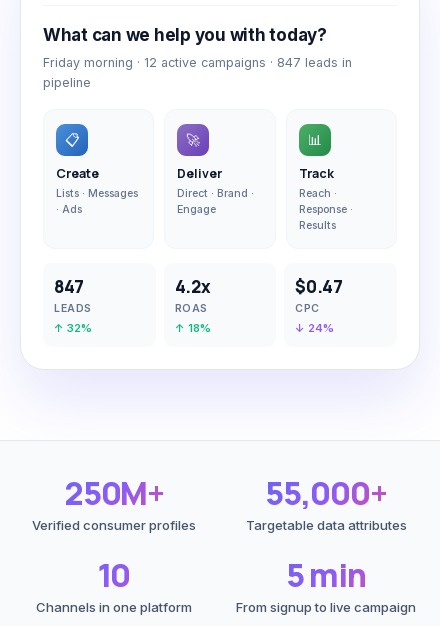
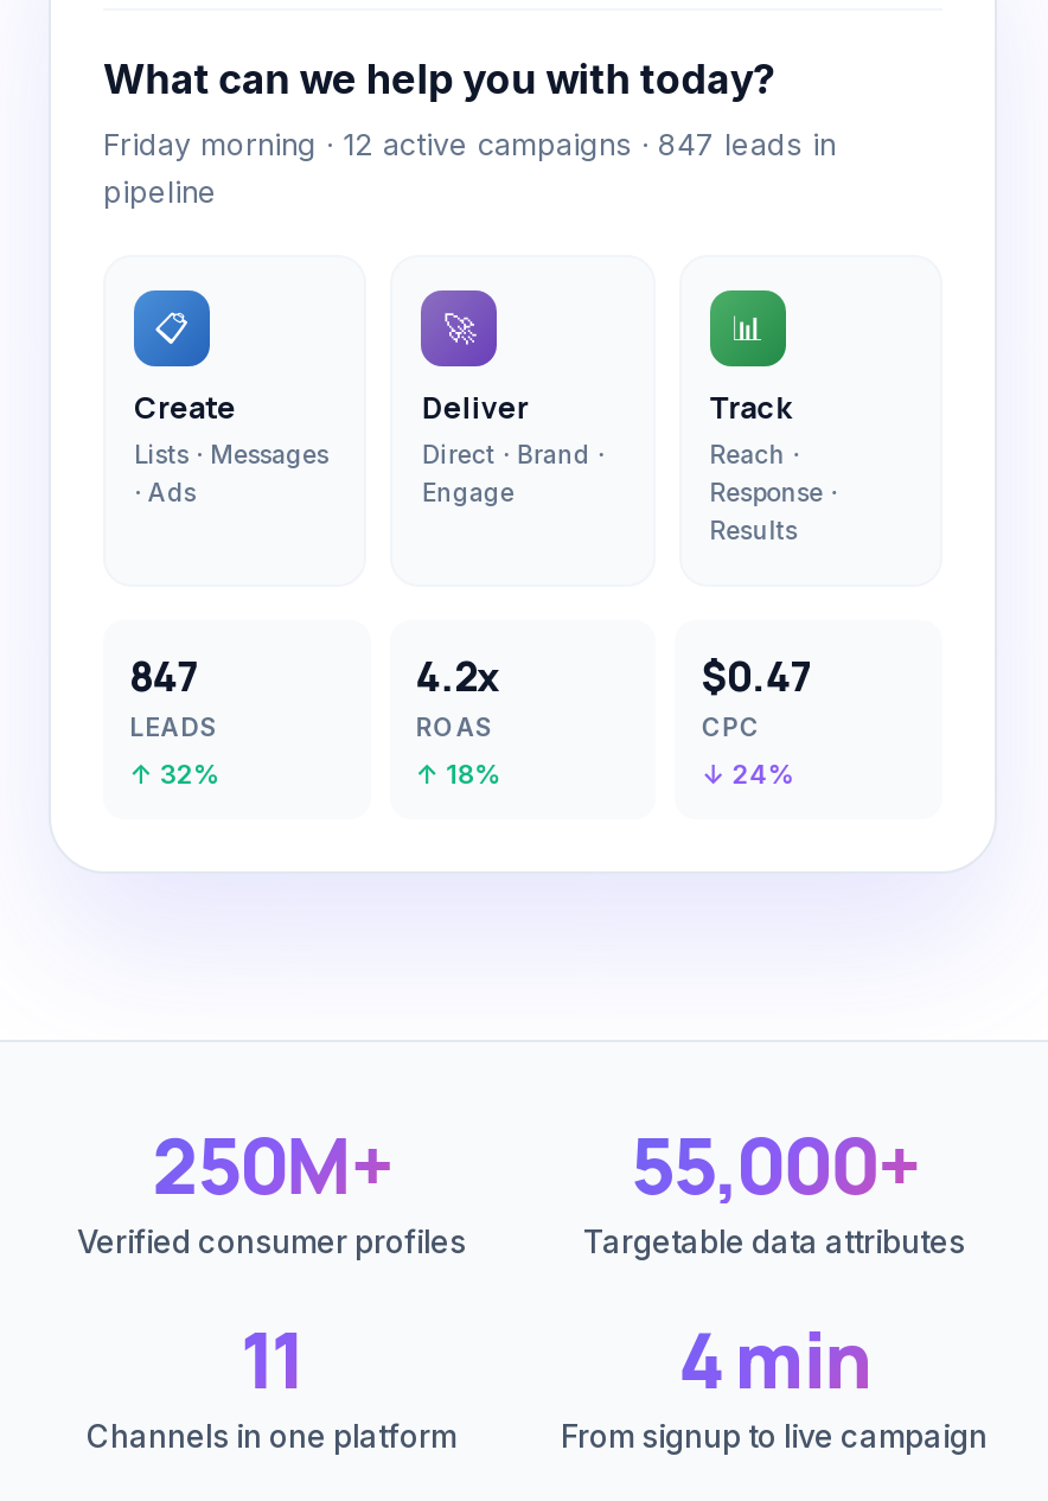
[98,553,130,597] 10 -> [241,1308,302,1412] 11
[286,553,366,597] 5 min -> [679,1308,869,1412] 4 min

